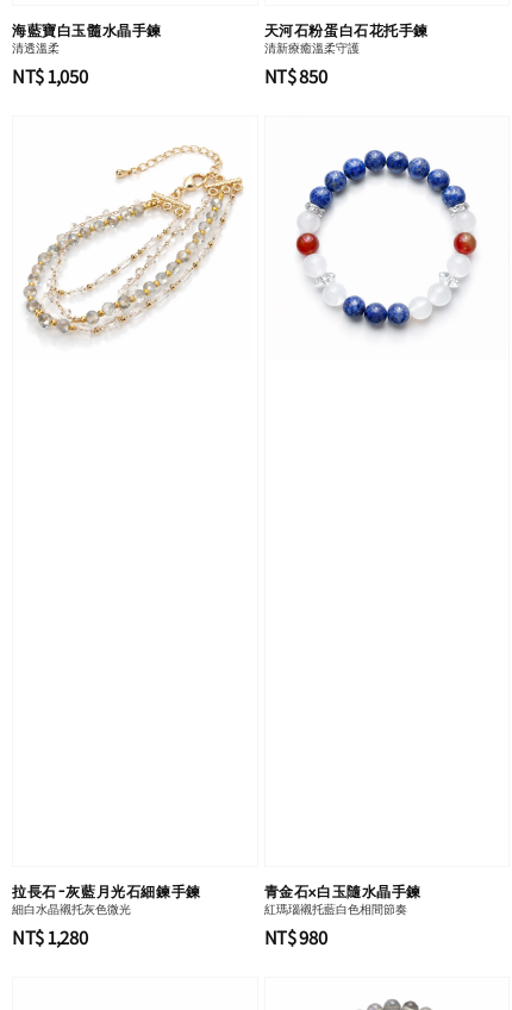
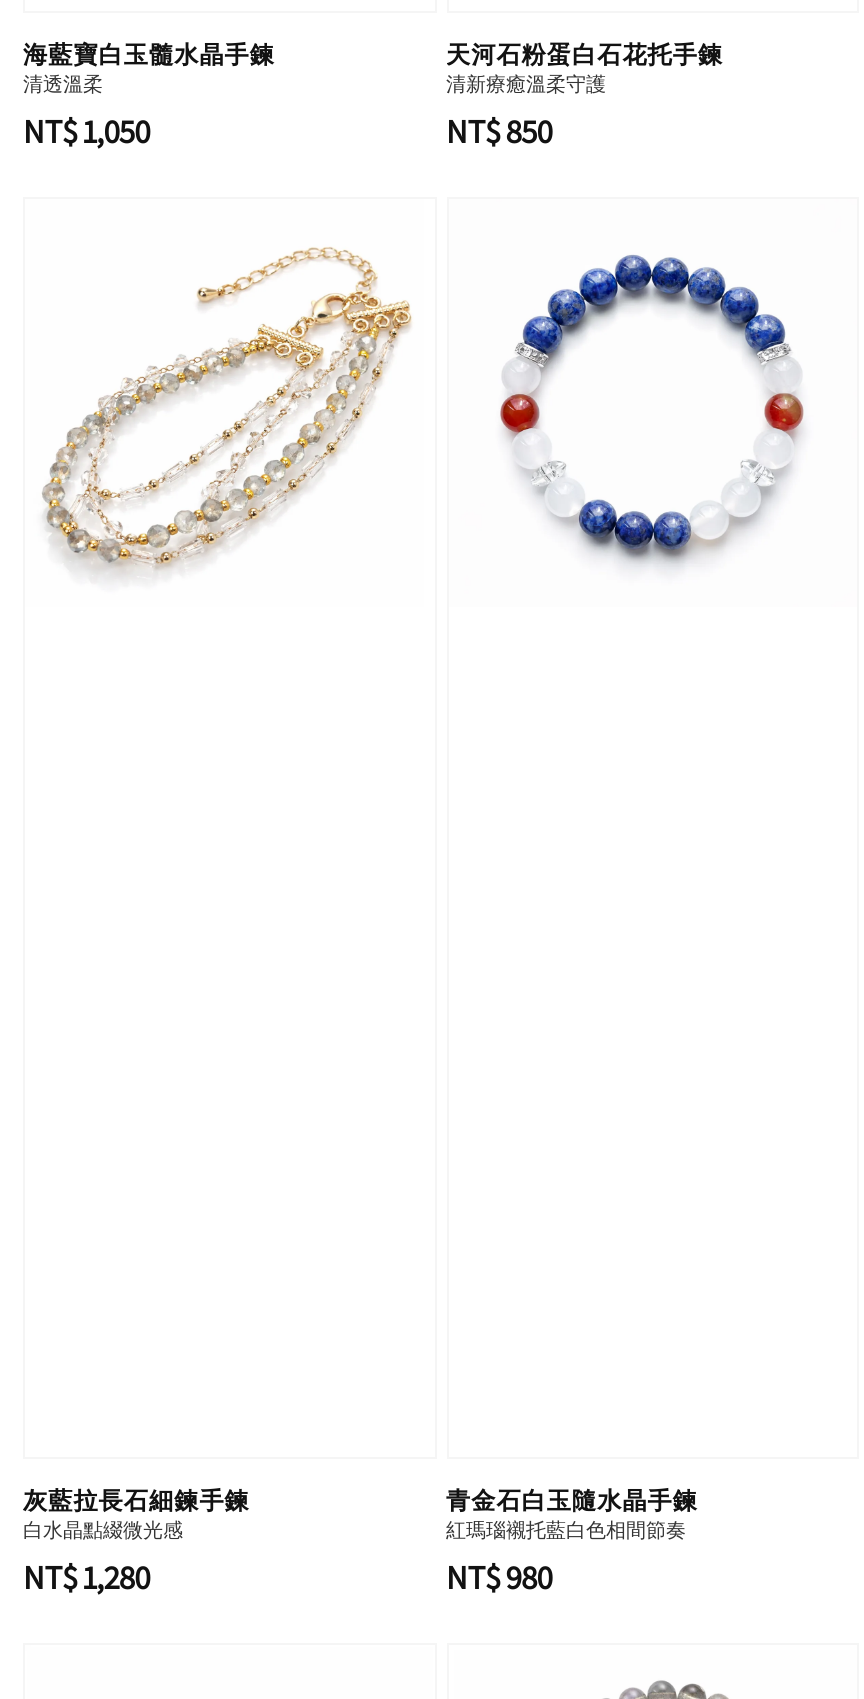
[12,884,201,917] 拉長石-灰藍月光石細鍊手鍊 | 細白水晶襯托灰色微光 -> [23,1487,250,1543] 灰藍拉長石細鍊手鍊 | 白水晶點綴微光感
[264,884,422,901] 青金石x白玉隨水晶手鍊 -> [446,1487,698,1515] 青金石白玉隨水晶手鍊

